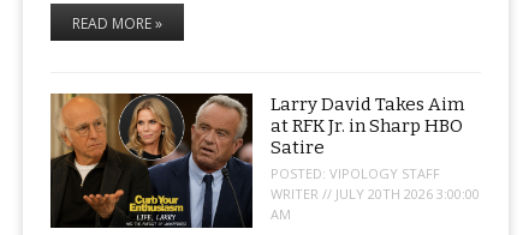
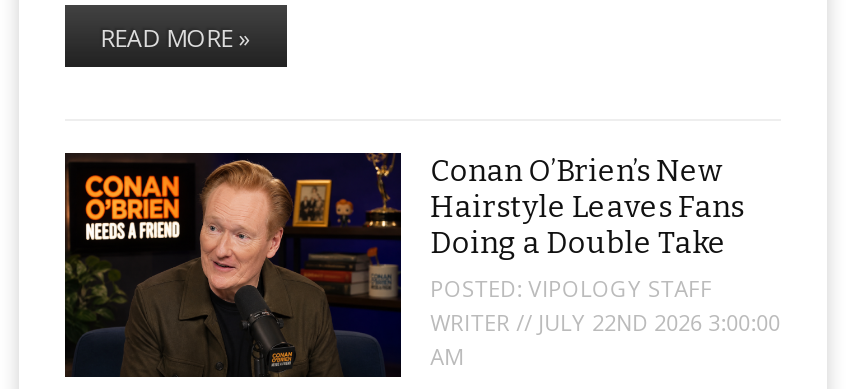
[49,92,464,229] [image] | Larry David Takes Aim | at RFK Jr. in Sharp HBO | Satire -> [63,150,744,378] [image] | Conan O’Brien’s New | Hairstyle Leaves Fans | Doing a Double Take
[270,185,479,203] WRITER // JULY 20TH 2026 3:00:00 -> [430,306,780,336] WRITER // JULY 22ND 2026 3:00:00

